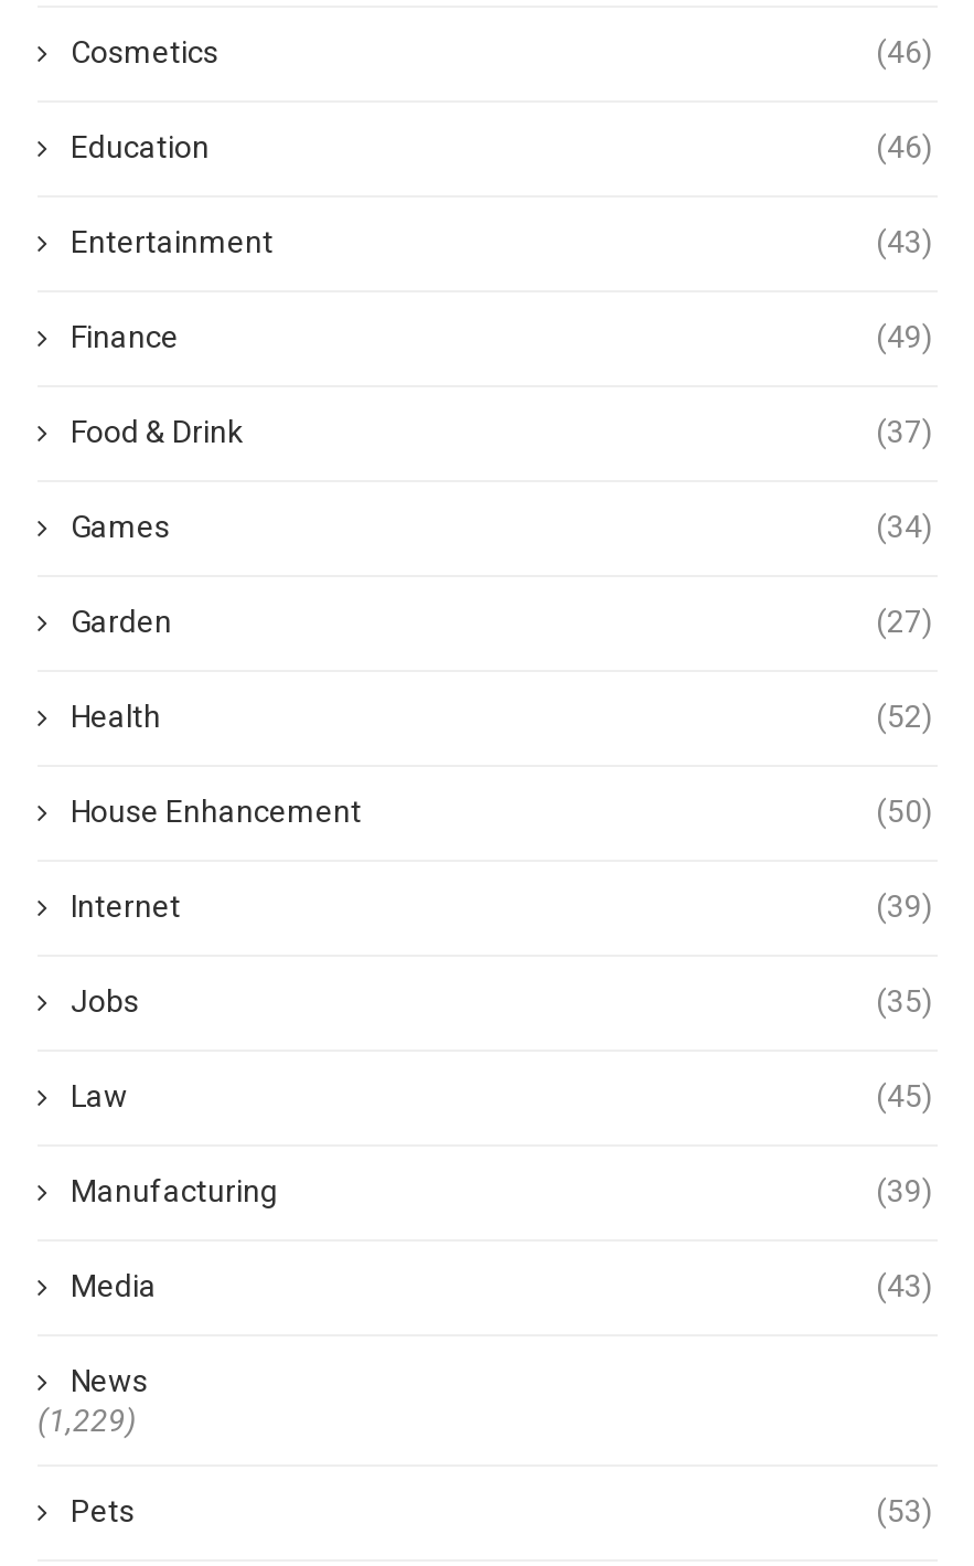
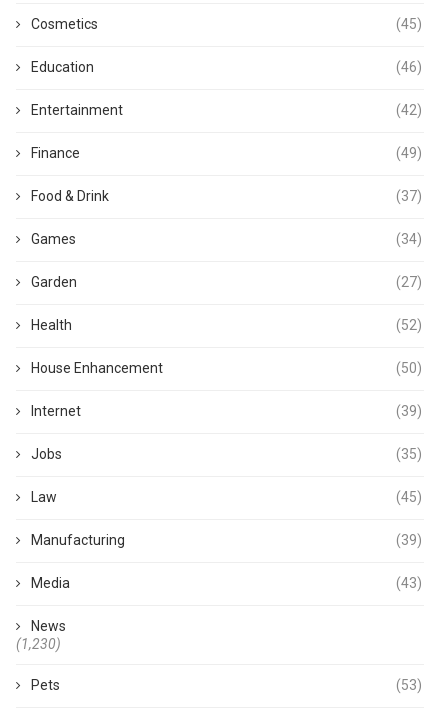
[876,33,933,69] (46) -> [396,16,422,32] (45)
[876,223,933,258] (43) -> [396,102,422,118] (42)
[38,1402,137,1437] (1,229) -> [16,636,61,652] (1,230)

